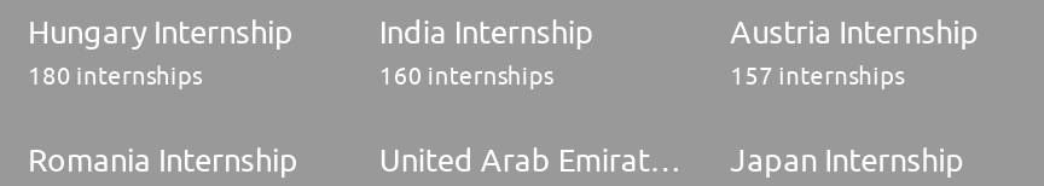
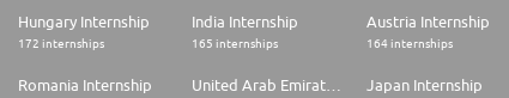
[28,61,202,90] 180 internships -> [18,36,104,50] 172 internships
[379,61,553,90] 160 internships -> [192,36,278,50] 165 internships
[730,61,904,90] 157 internships -> [366,36,452,50] 164 internships

